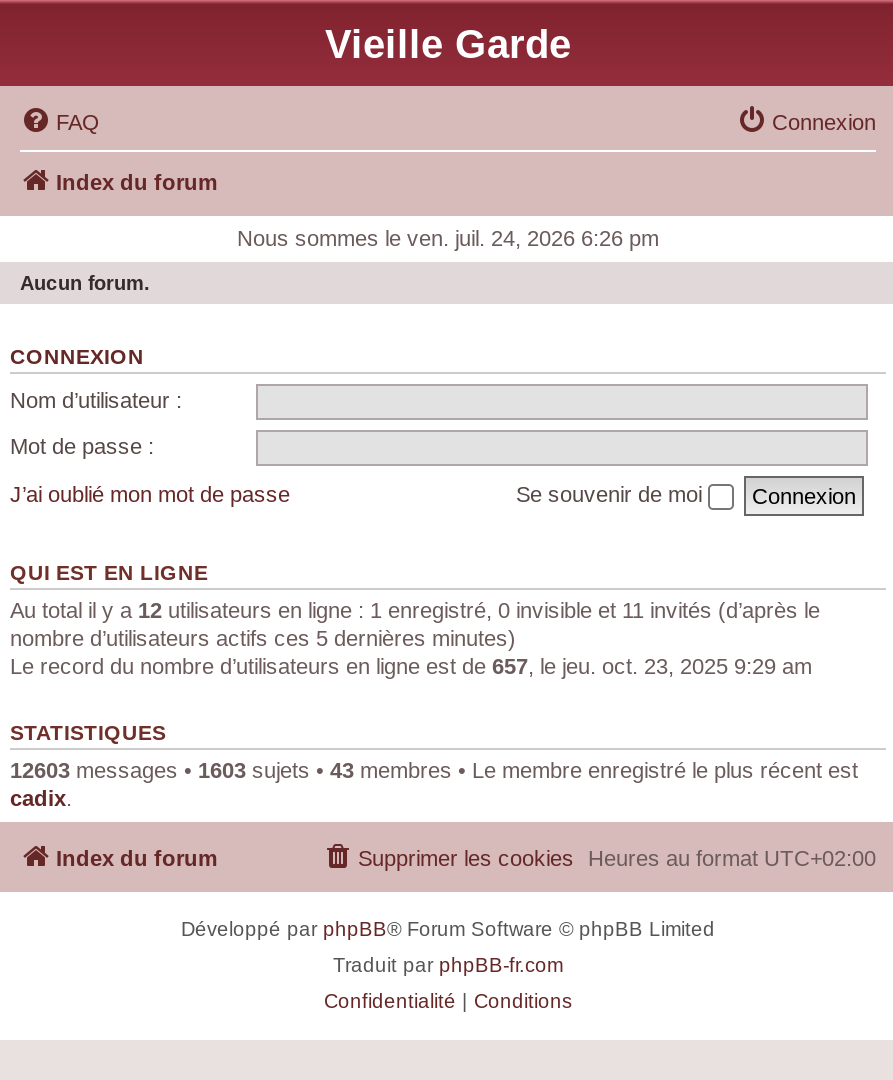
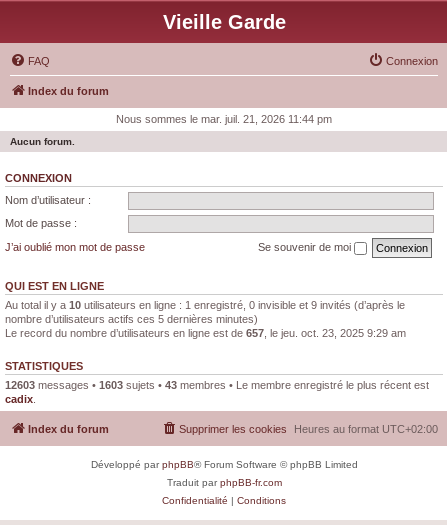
[237,226,659,250] Nous sommes le ven. juil. 24, 2026 6:26 pm -> [116,113,332,125] Nous sommes le mar. juil. 21, 2026 11:44 pm
[10,597,820,621] Au total il y a 12 utilisateurs en ligne : 1 enregistré, 0 invisible et 11 invités (d’après le -> [5,298,405,310] Au total il y a 10 utilisateurs en ligne : 1 enregistré, 0 invisible et 9 invités (d’après le

